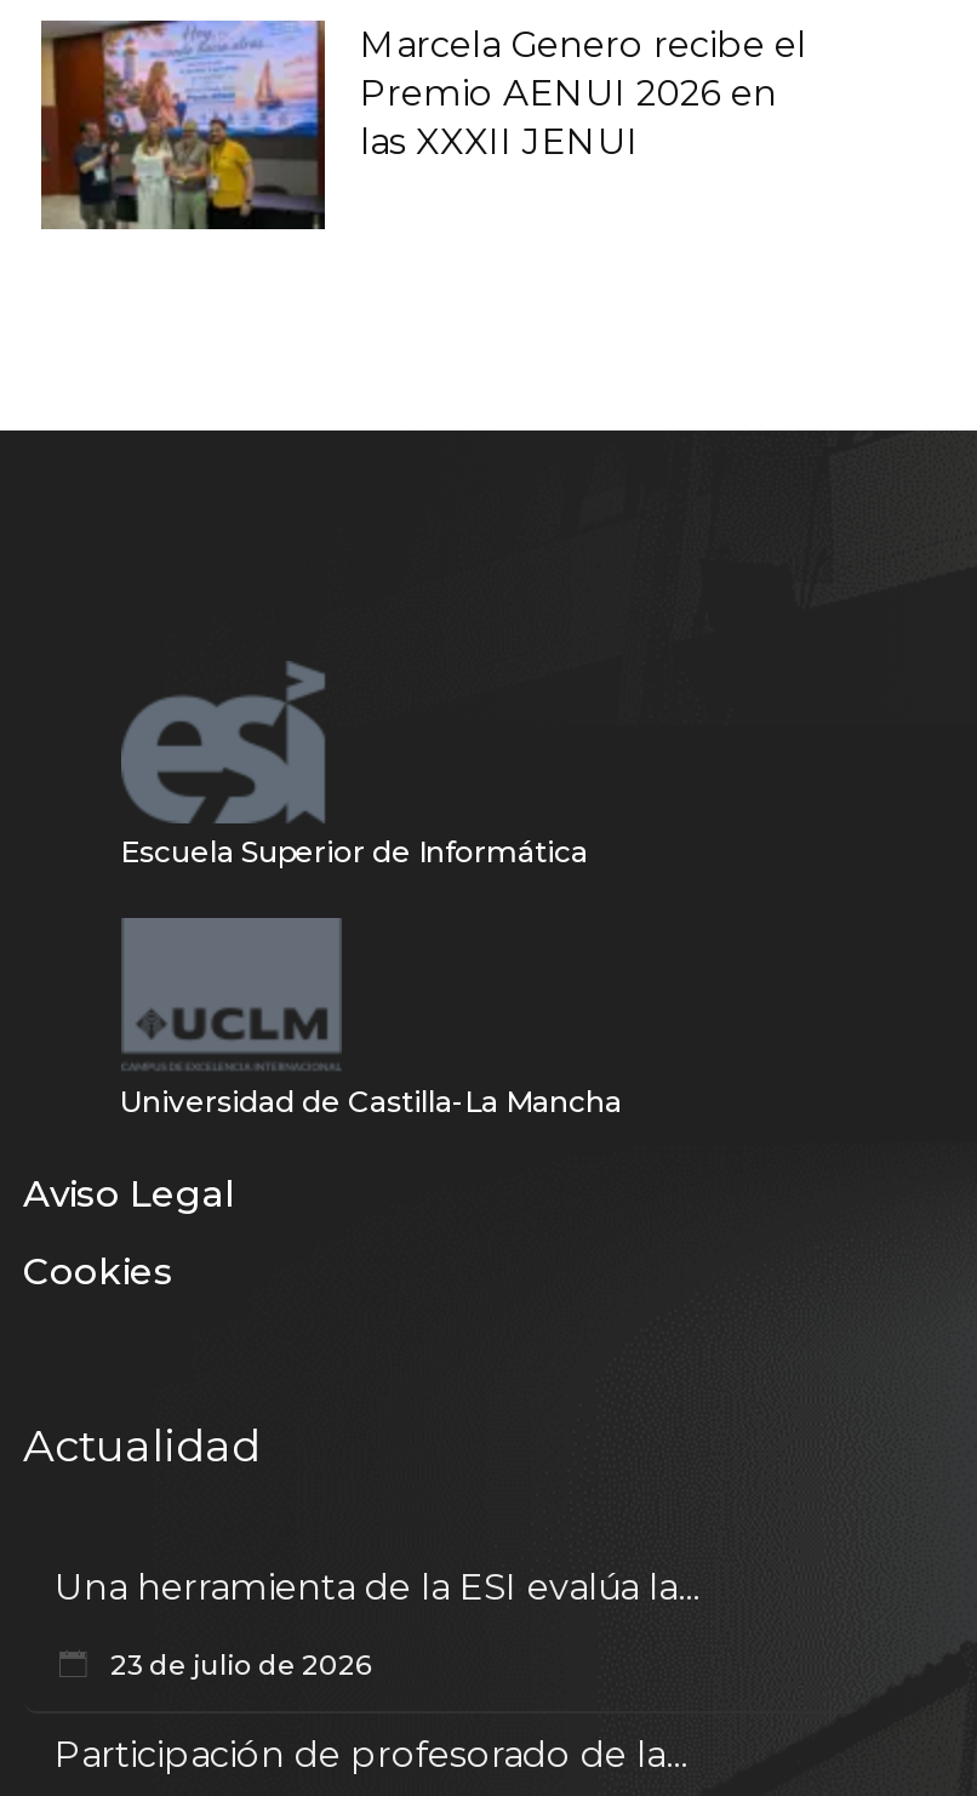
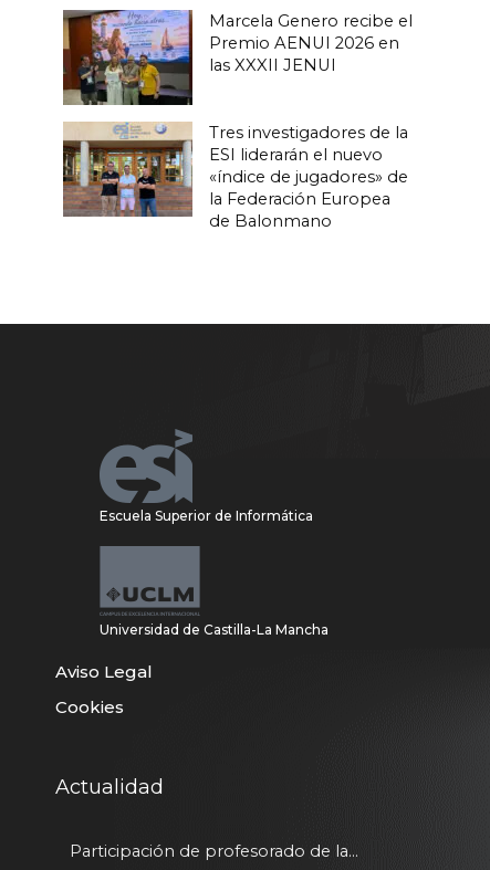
none -> [62,122,408,232] [image] | Tres investigadores de la | ESI liderarán el nuevo | «índice de jugadores» de | la Federación Europea | de Balonmano
moved [23,834,622,1474] -> [55,508,328,799]: Escuela Superior de Informática | Universidad de Castilla-La Mancha | Aviso Legal | Cookies | Actualidad
[55,1566,699,1682] Una herramienta de la ESI evalúa la... | 23 de julio de 2026 -> none

